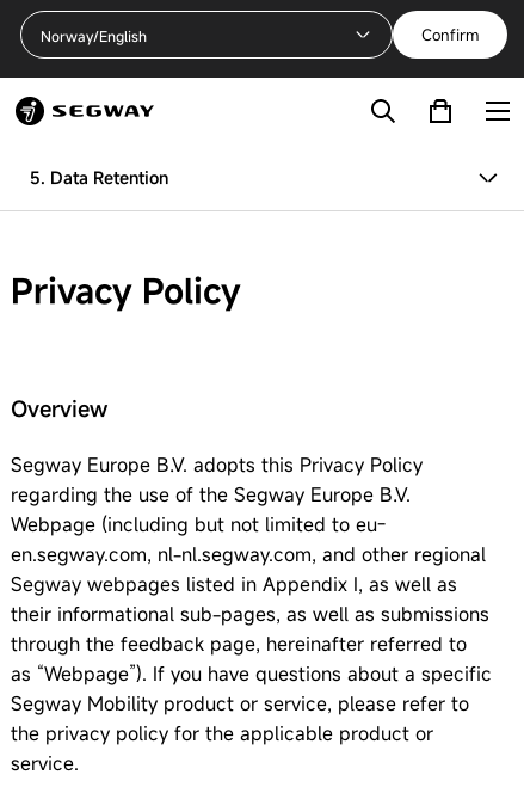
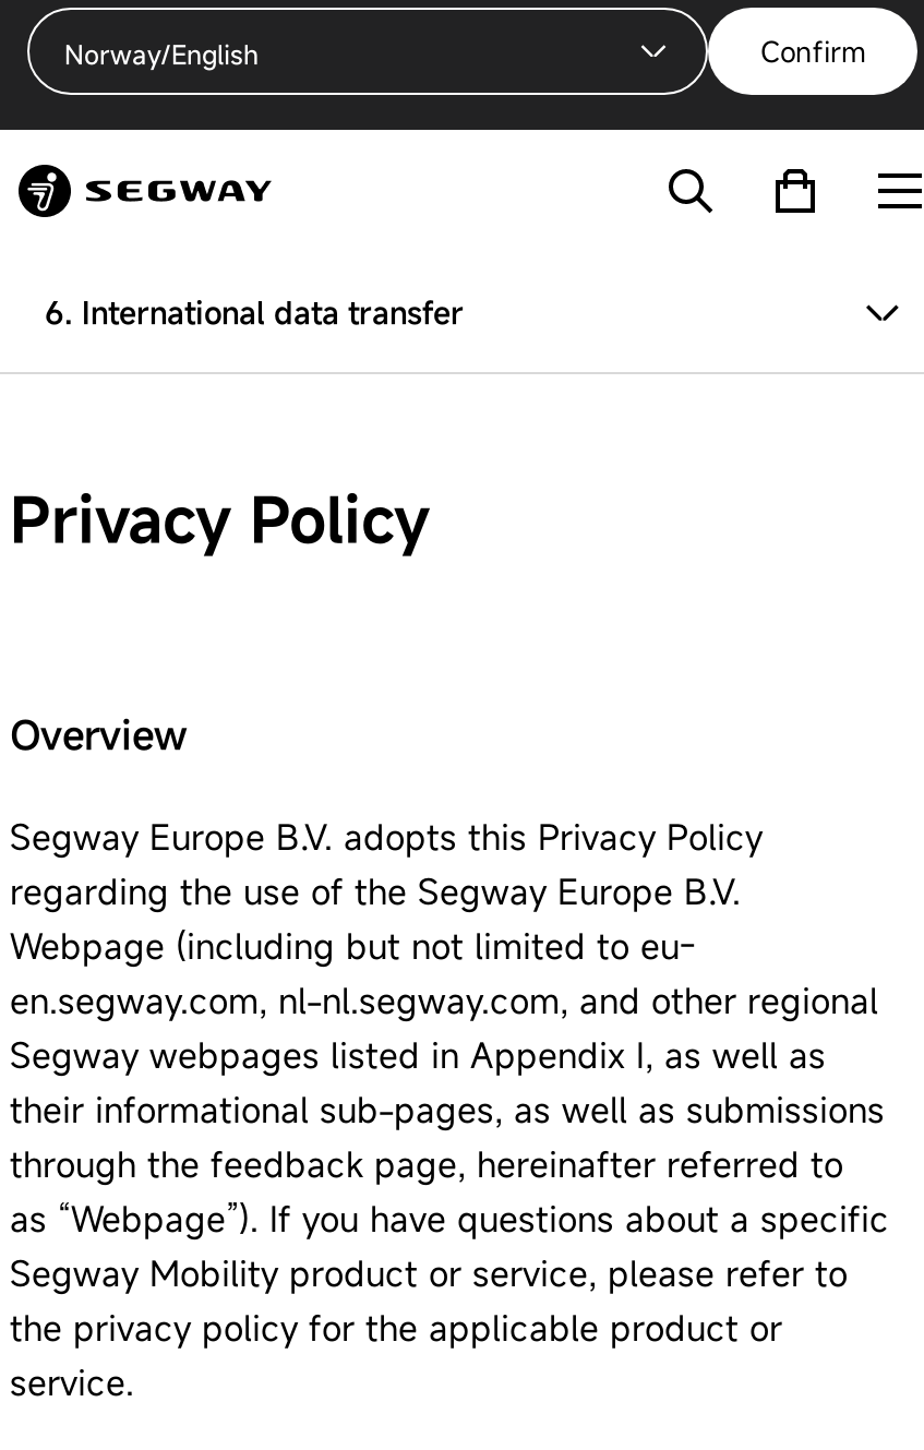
[30,166,168,189] 5. Data Retention -> [45,291,464,333] 6. International data transfer

